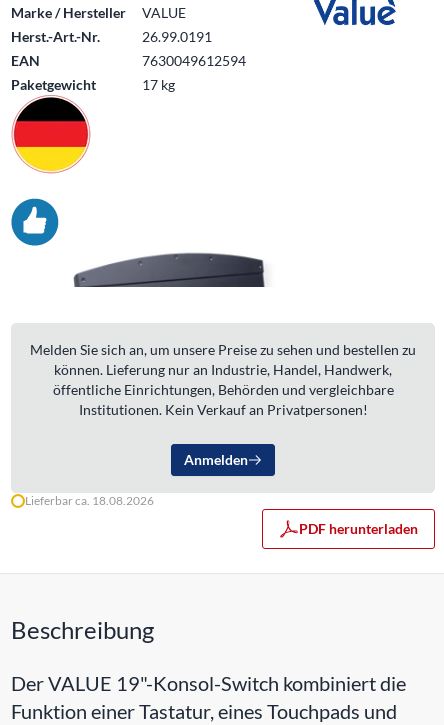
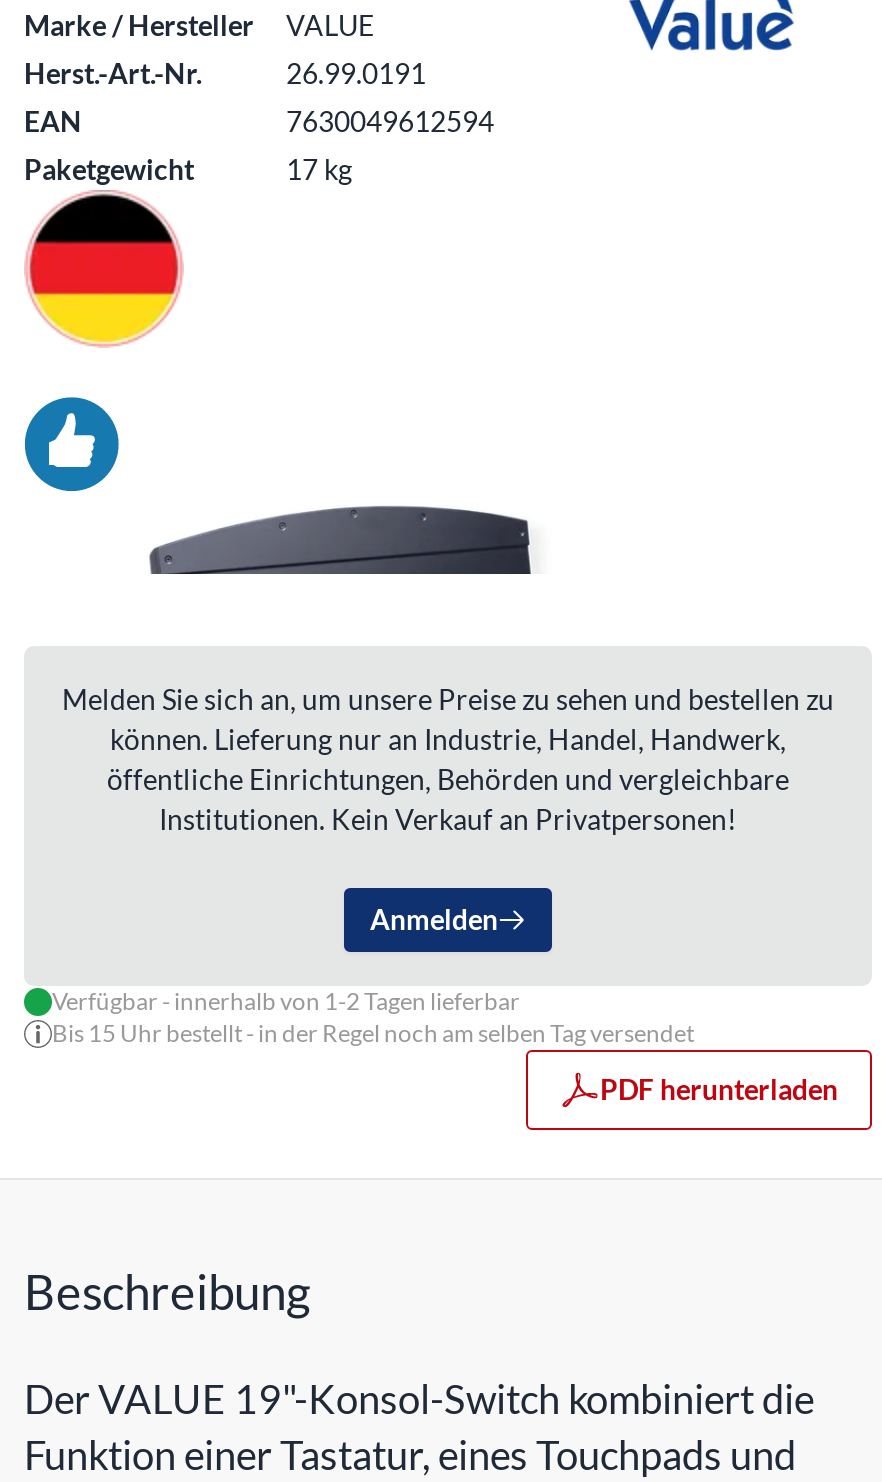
[25,492,154,507] Lieferbar ca. 18.08.2026 -> [52,985,694,1047] Verfügbar - innerhalb von 1-2 Tagen lieferbar | Bis 15 Uhr bestellt - in der Regel noch am selben Tag versendet

